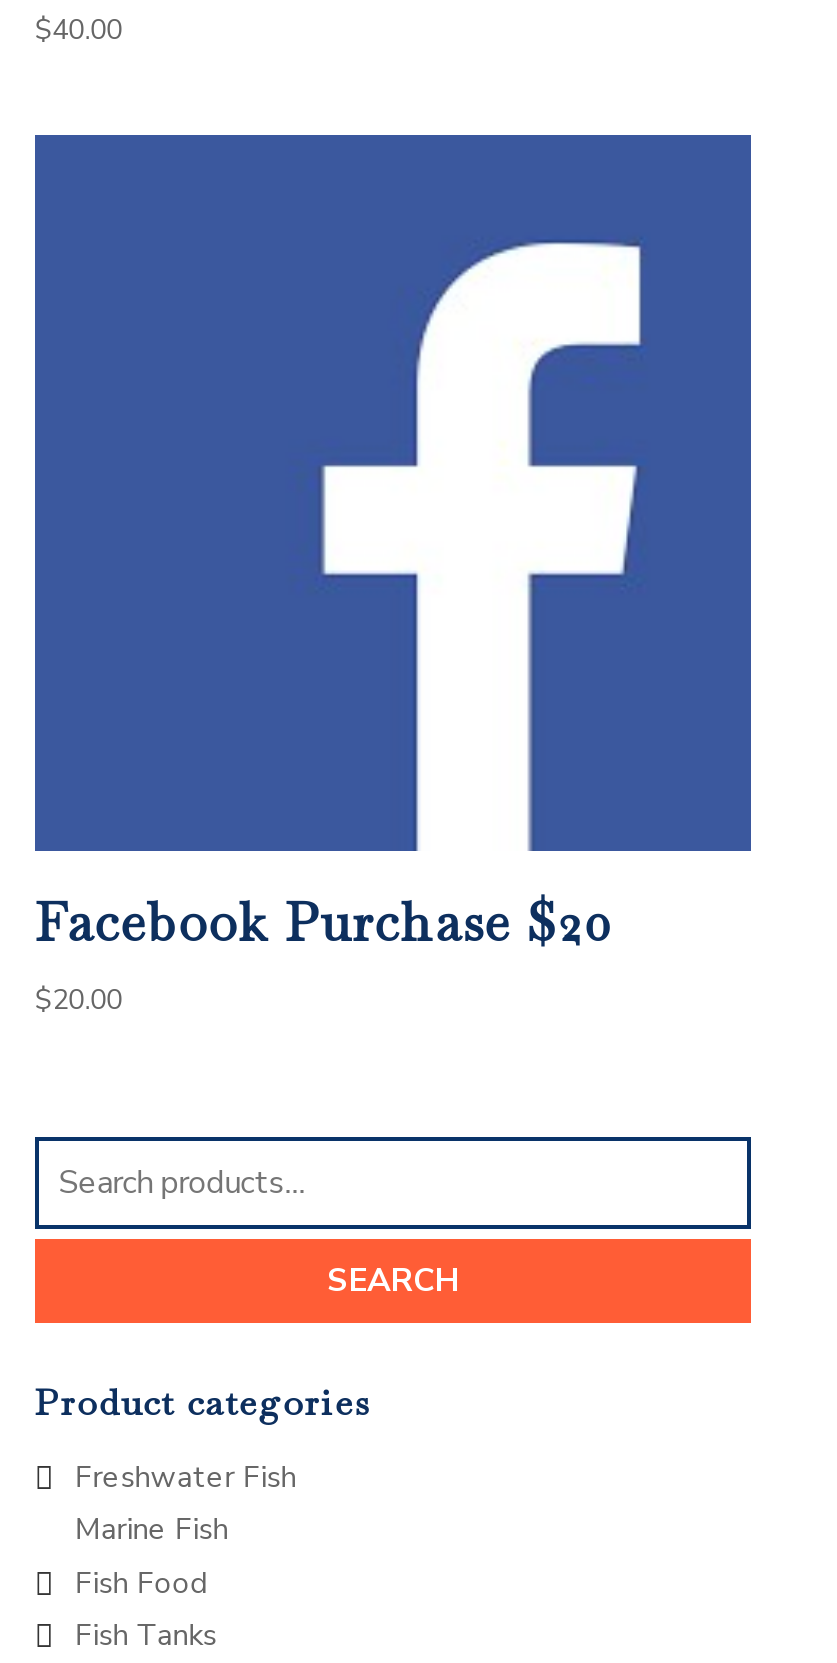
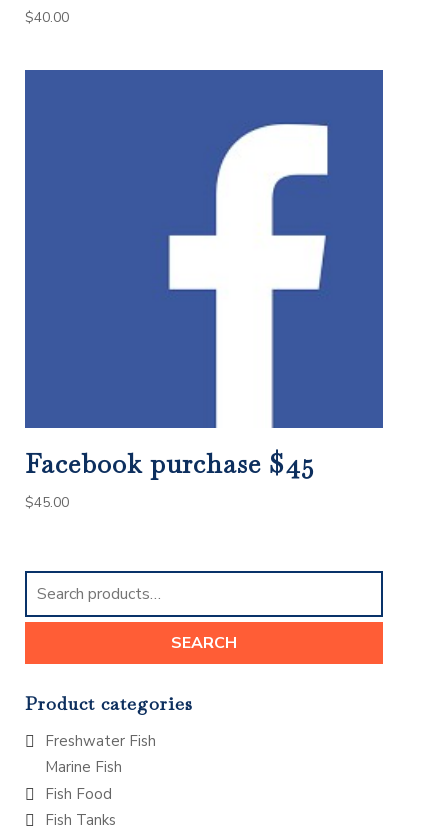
[35,890,613,958] Facebook Purchase $20 -> [25,447,314,481] Facebook purchase $45
[35,982,123,1020] $20.00 -> [25,493,69,512] $45.00

